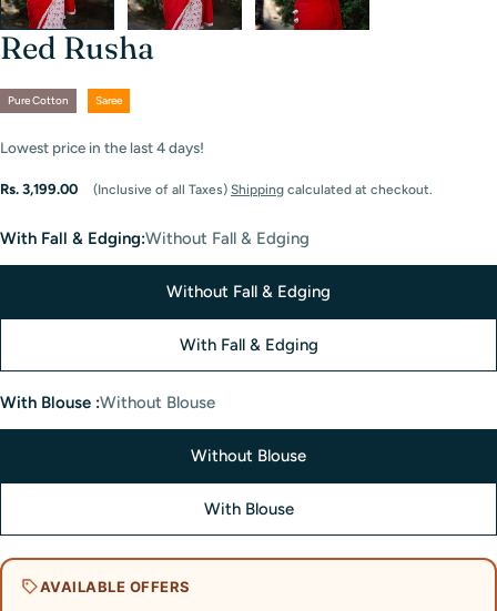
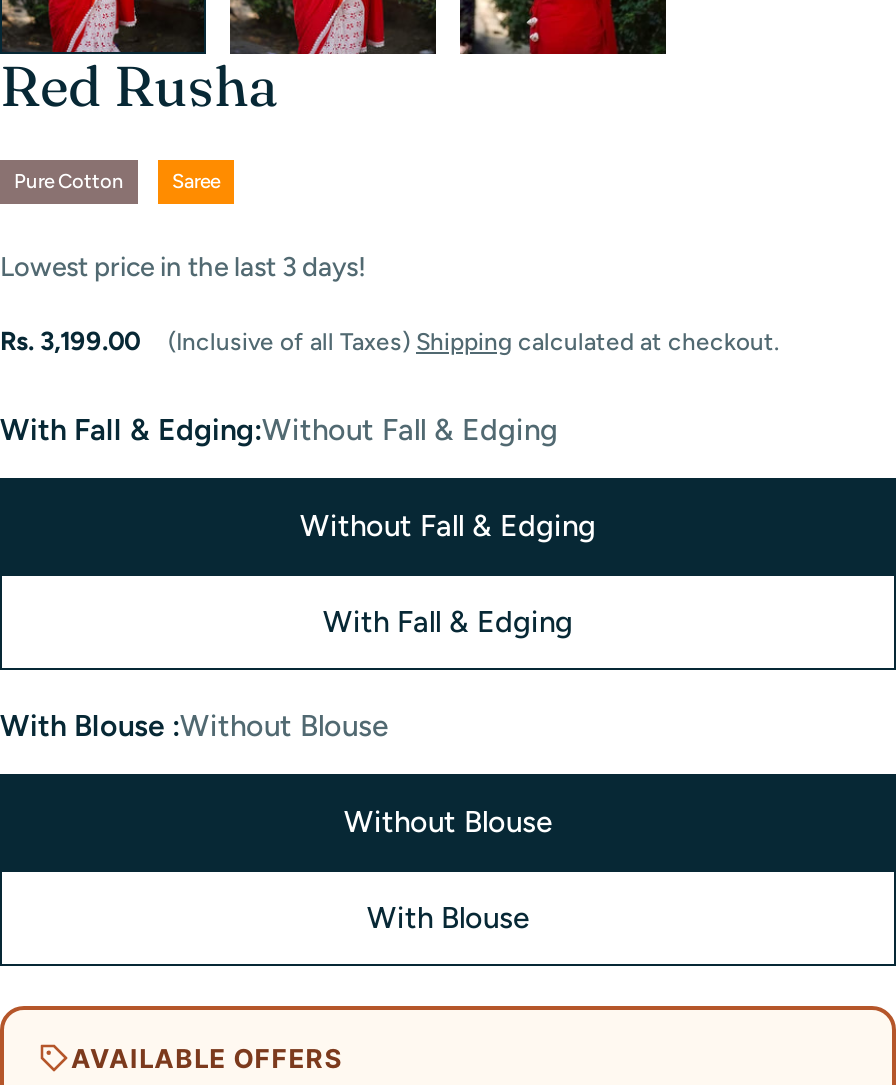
[0,139,204,156] Lowest price in the last 4 days! -> [0,250,366,282] Lowest price in the last 3 days!

